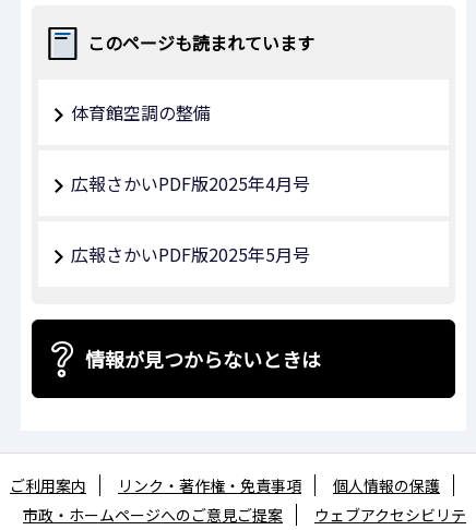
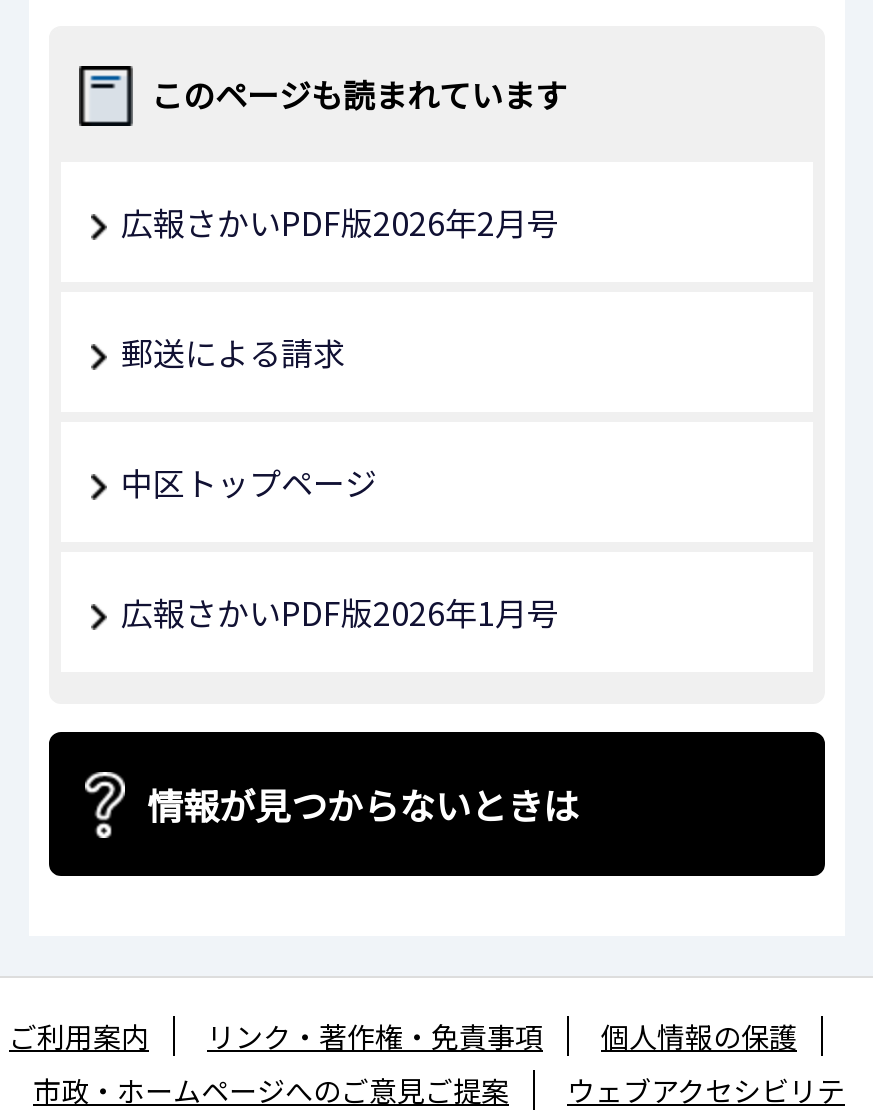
[71,99,310,267] 体育館空調の整備 | 広報さかいPDF版2025年4月号 | 広報さかいPDF版2025年5月号 -> [121,198,559,636] 広報さかいPDF版2026年2月号 | 郵送による請求 | 中区トップページ | 広報さかいPDF版2026年1月号

